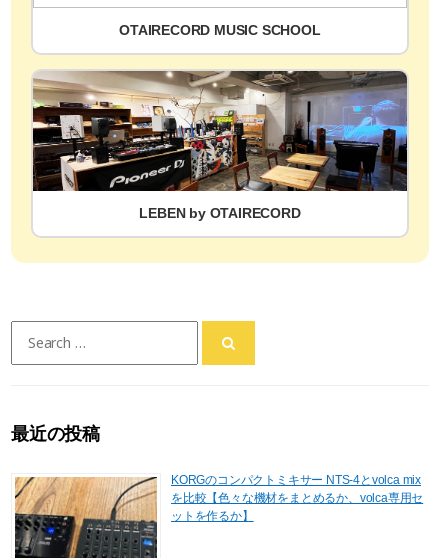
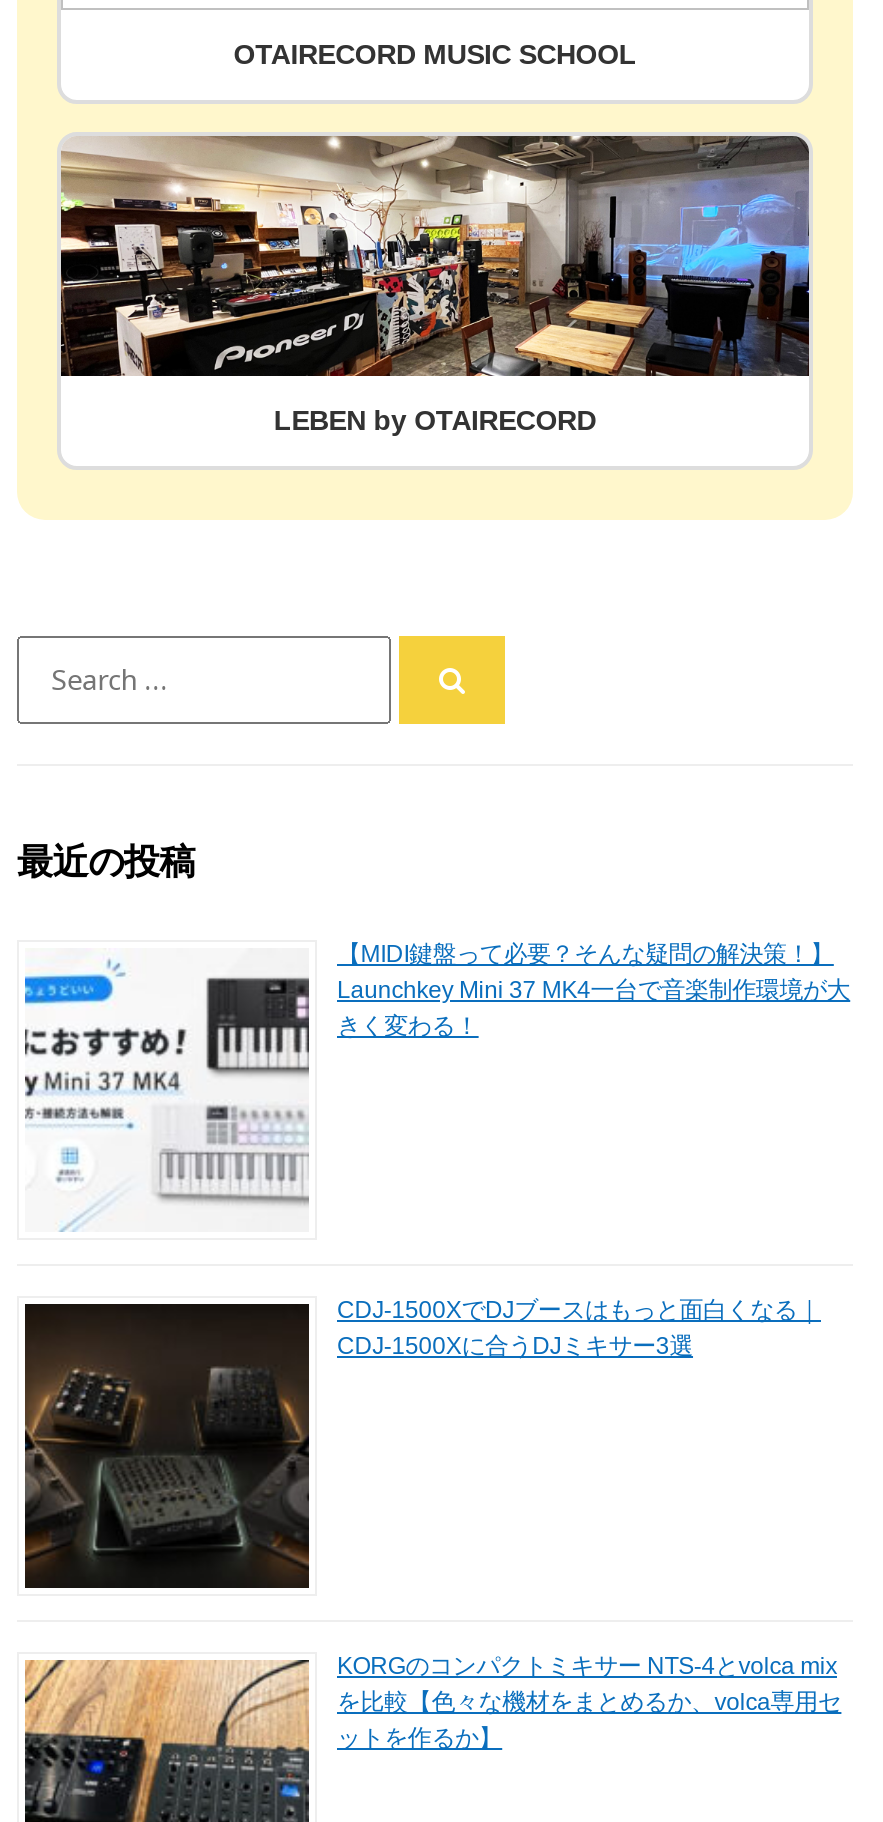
none -> [23,939,850,1232] [image] | 【MIDI鍵盤って必要？そんな疑問の解決策！】 | Launchkey Mini 37 MK4一台で音楽制作環境が大 | きく変わる！
none -> [23,1295,821,1596] [image] | CDJ-1500XでDJブースはもっと面白くなる｜ | CDJ-1500Xに合うDJミキサー3選

